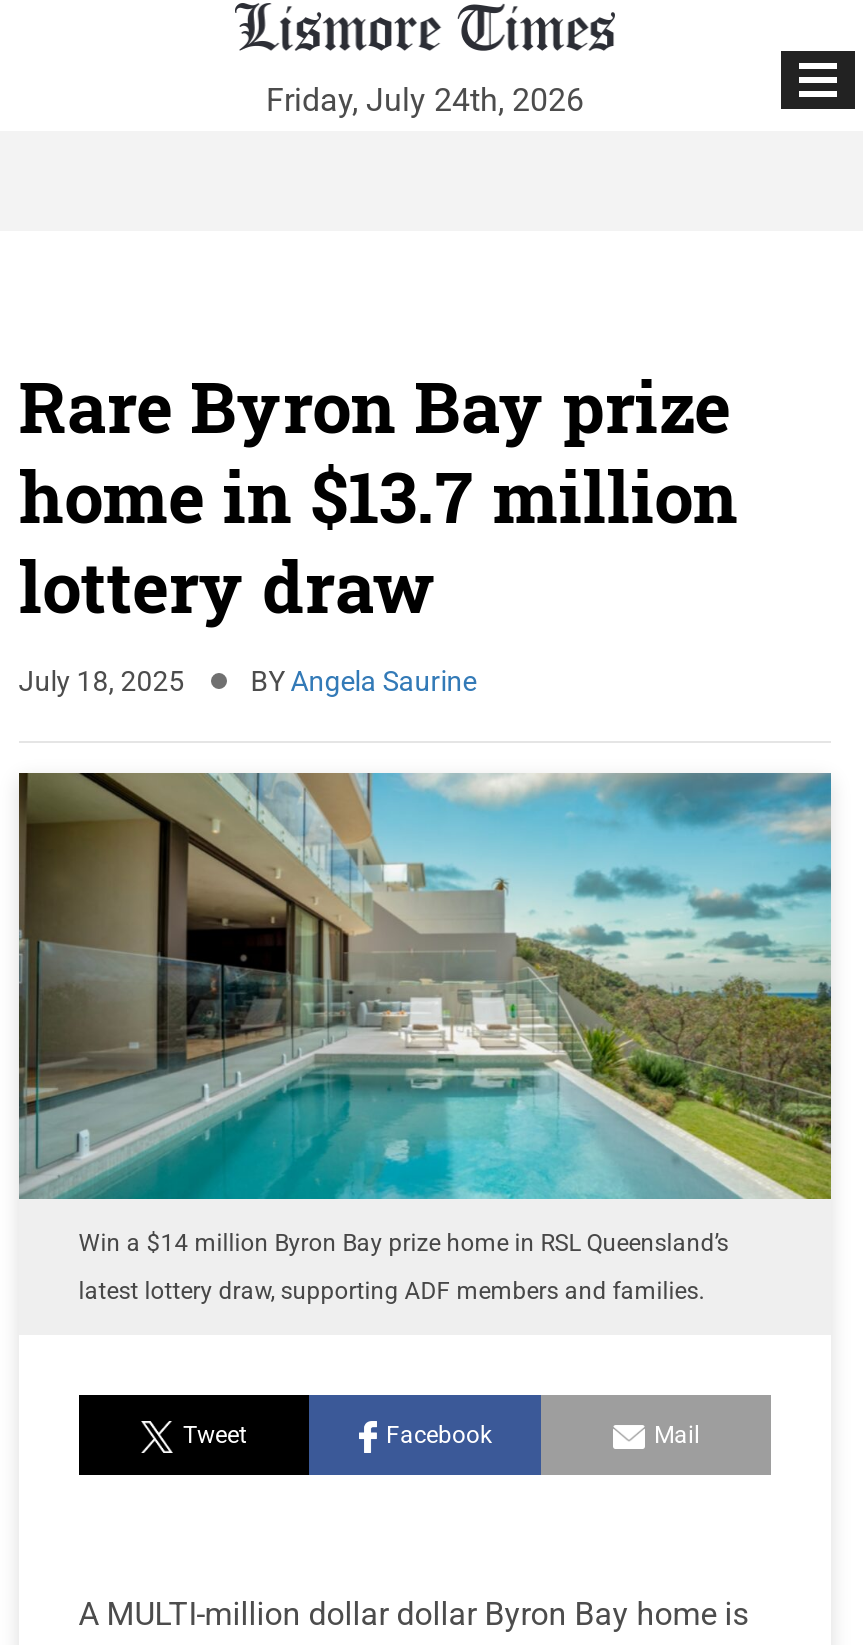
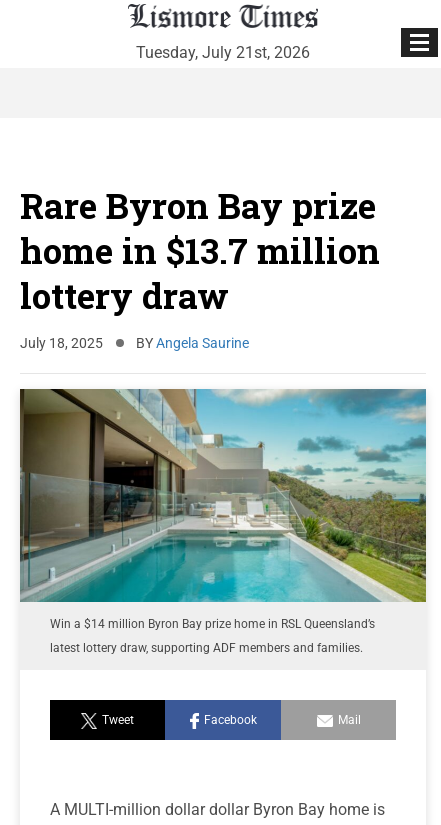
[266,80,584,118] Friday, July 24th, 2026 -> [136,43,310,62] Tuesday, July 21st, 2026

